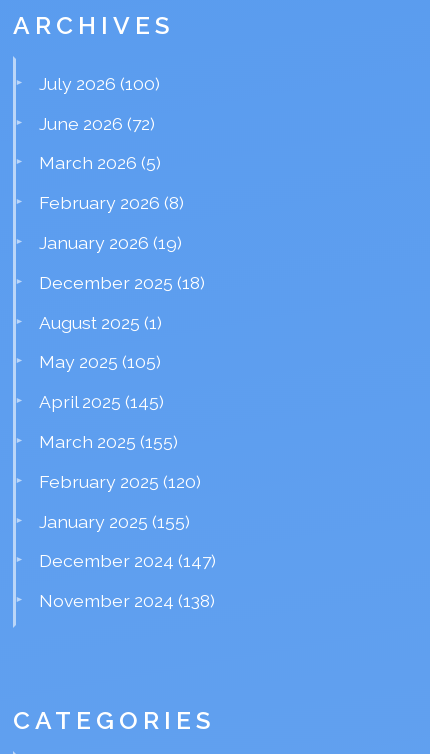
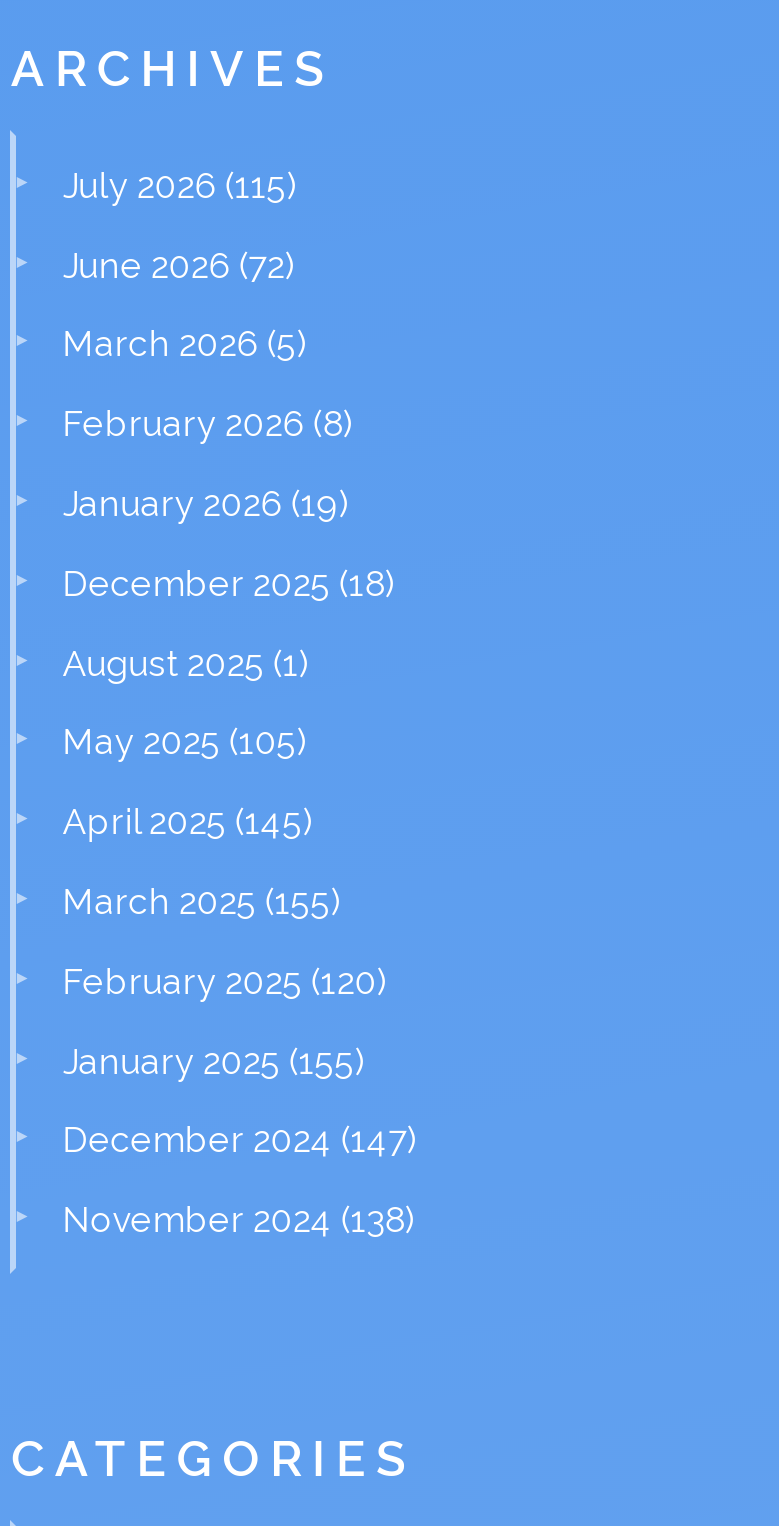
[39,73,160,94] July 2026 (100) -> [63,164,297,206] July 2026 (115)

